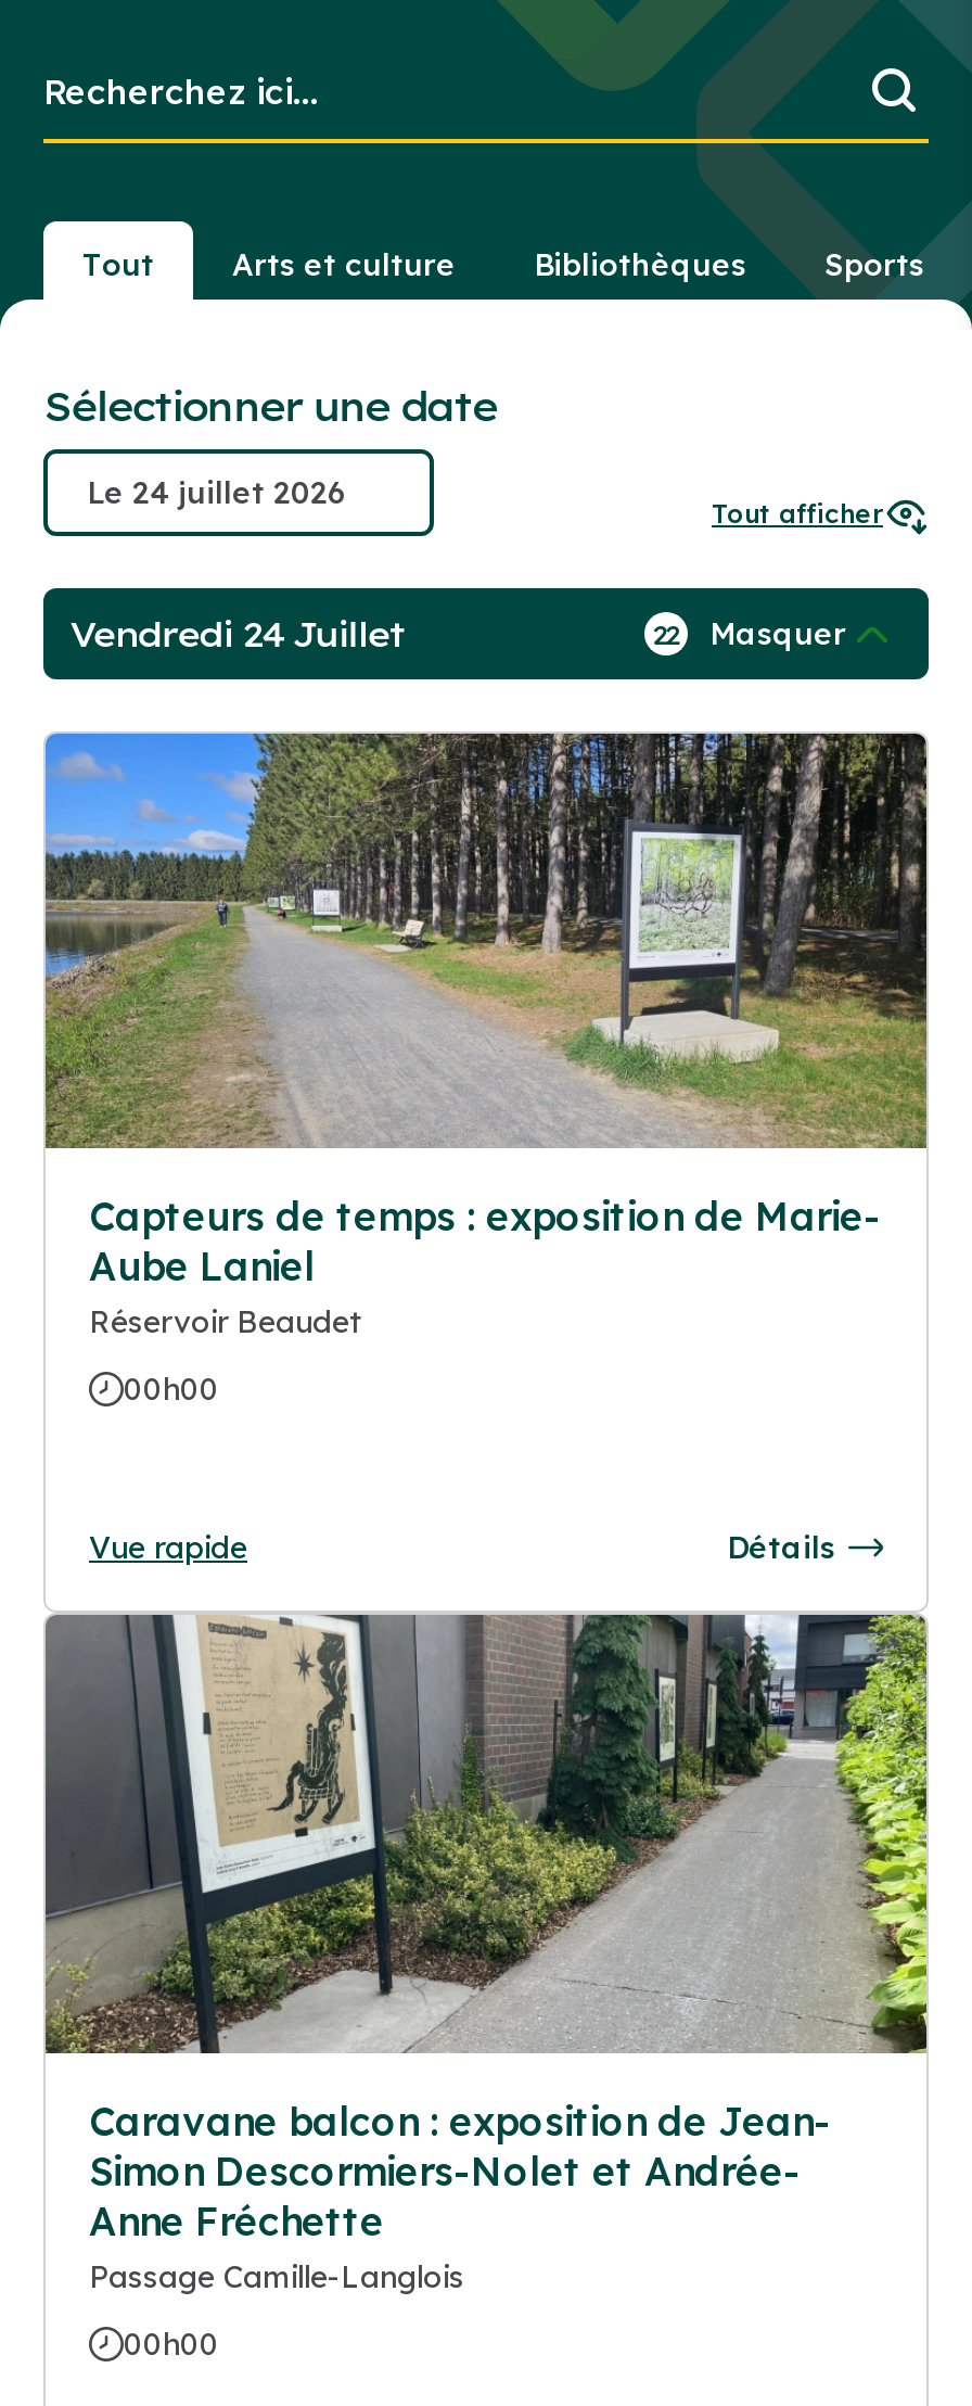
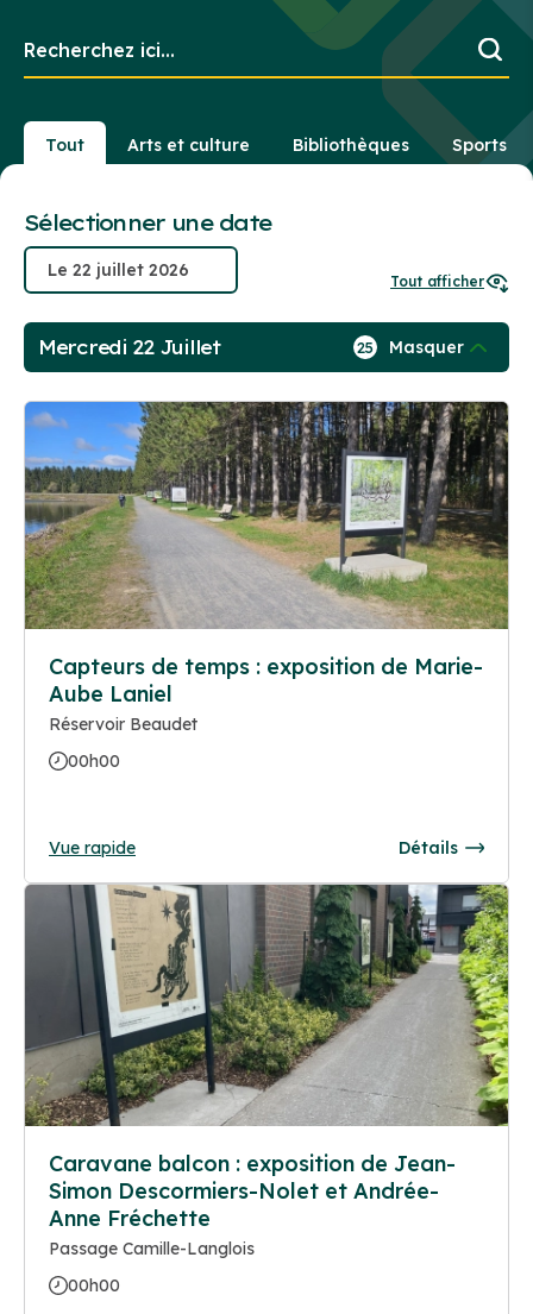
[69,613,405,656] Vendredi 24 Juillet -> [38,336,221,359] Mercredi 22 Juillet
[653,615,846,654] 22 Masquer -> [357,337,464,358] 25 Masquer

